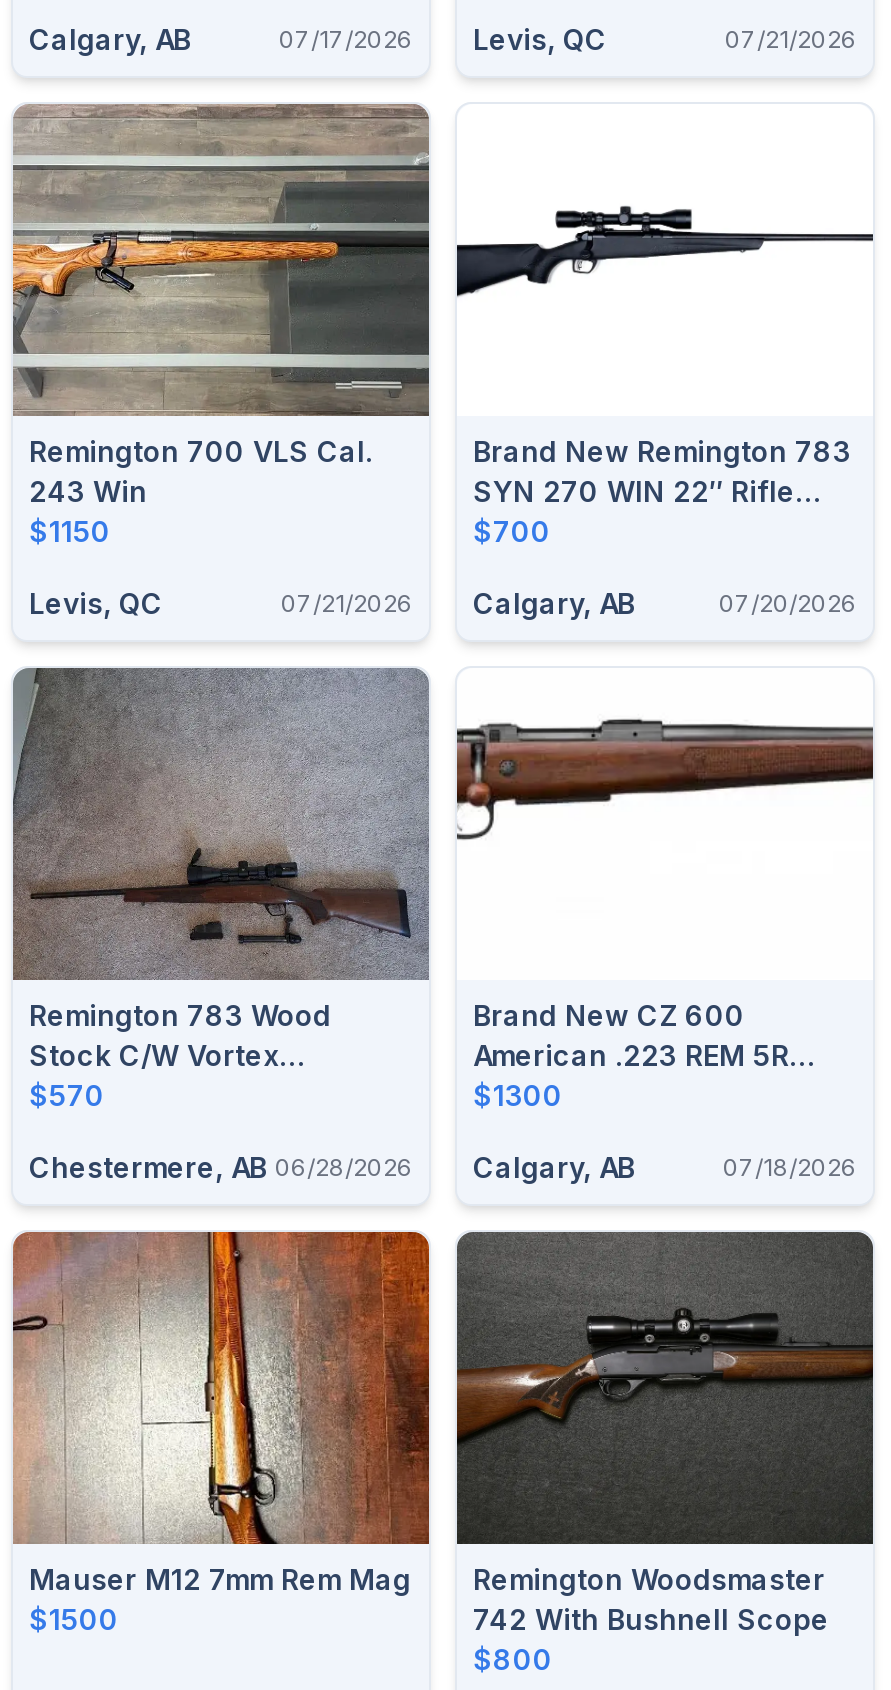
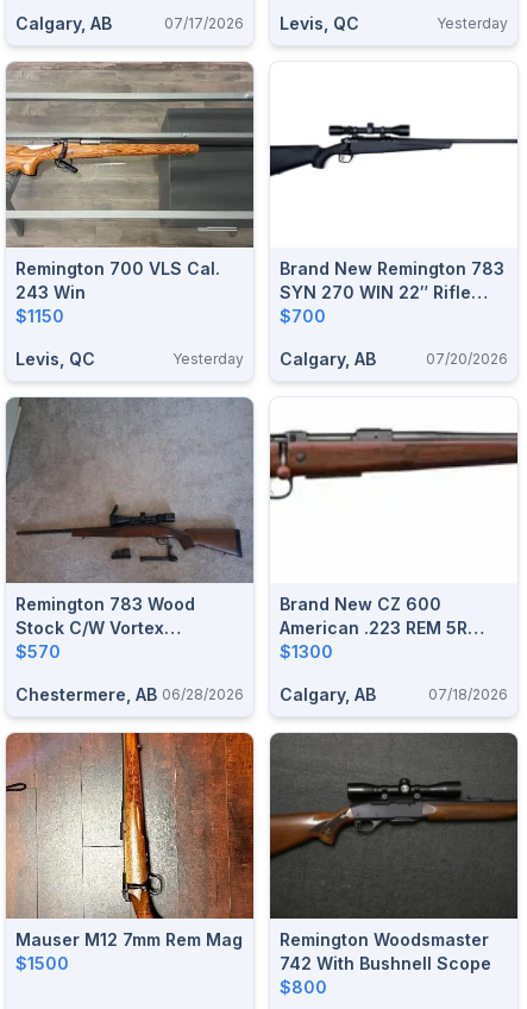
[725,24,857,54] 07/21/2026 -> [437,14,508,32] Yesterday
[281,588,413,618] 07/21/2026 -> [172,350,244,368] Yesterday

